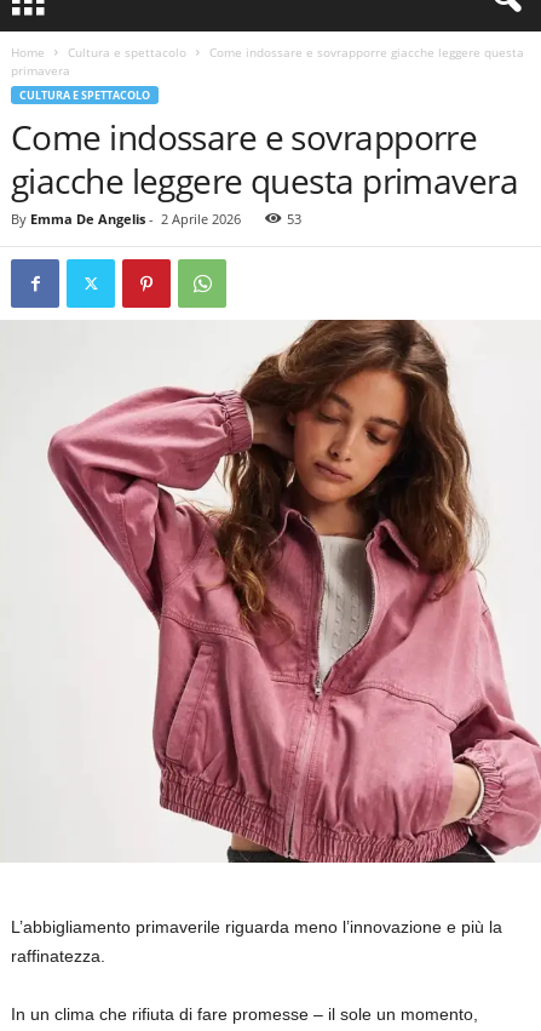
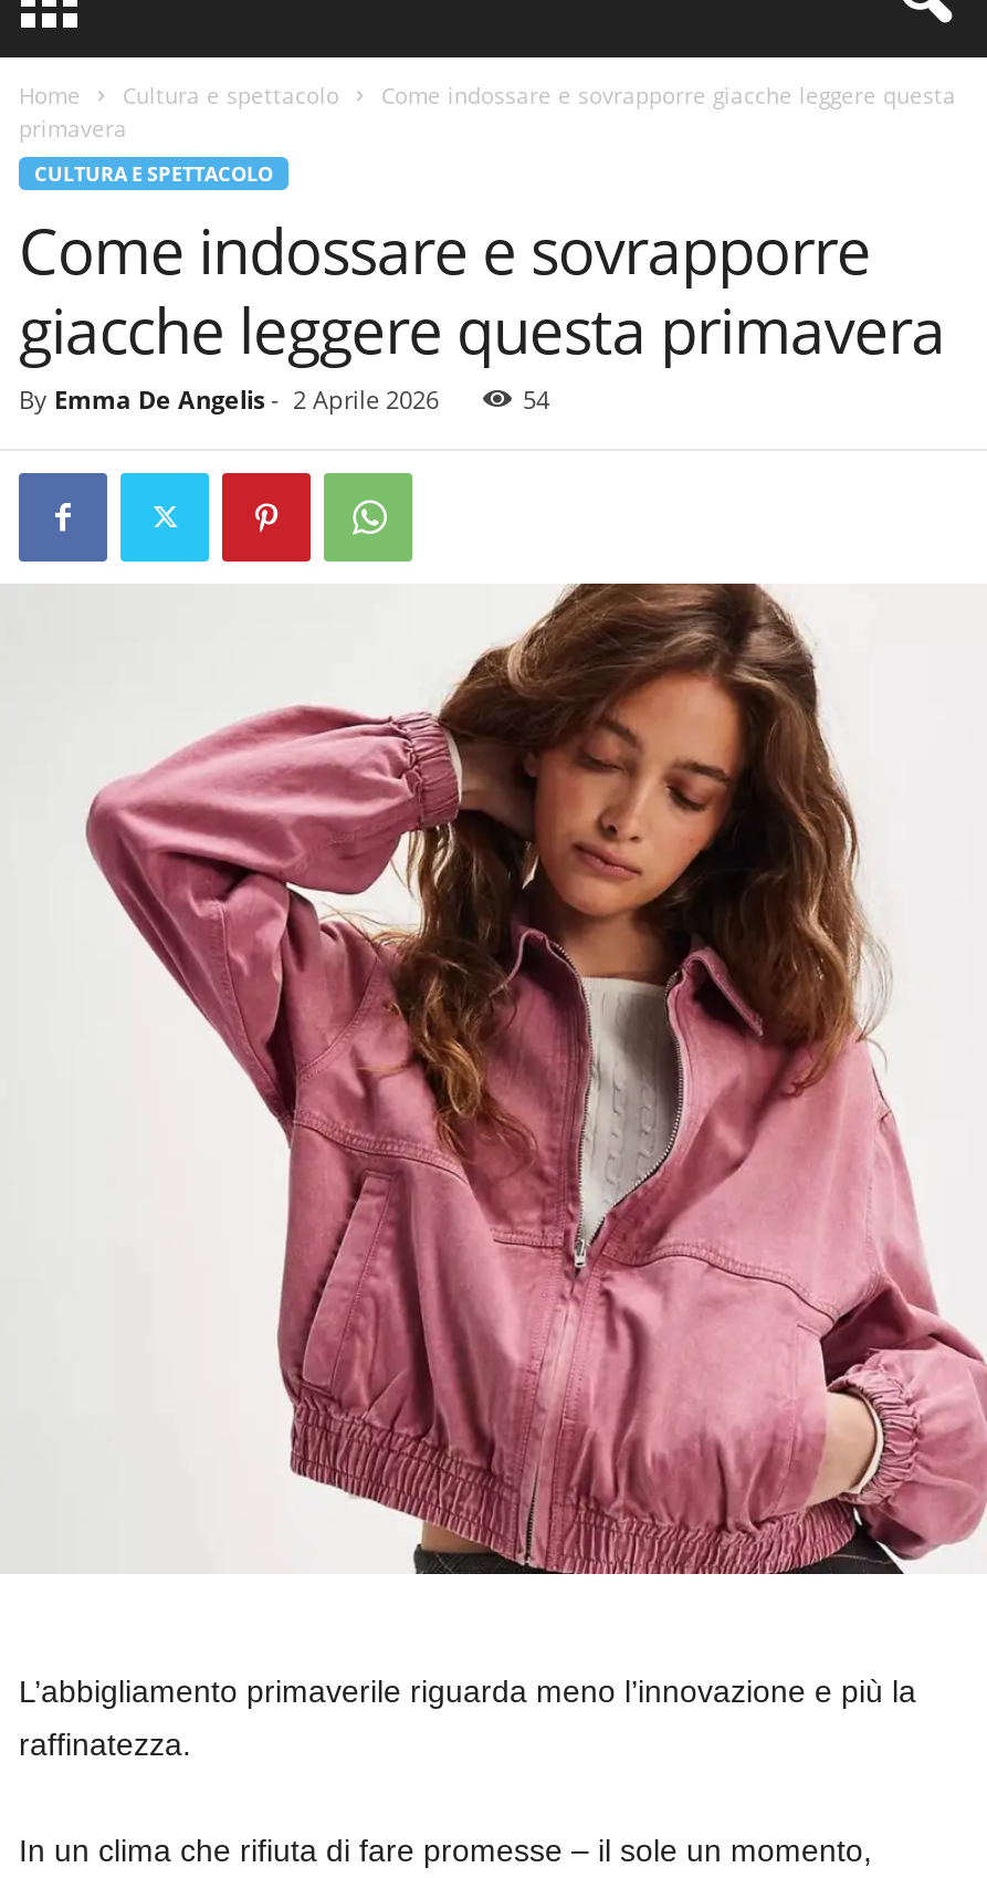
[287,210,301,228] 53 -> [523,382,549,416] 54

